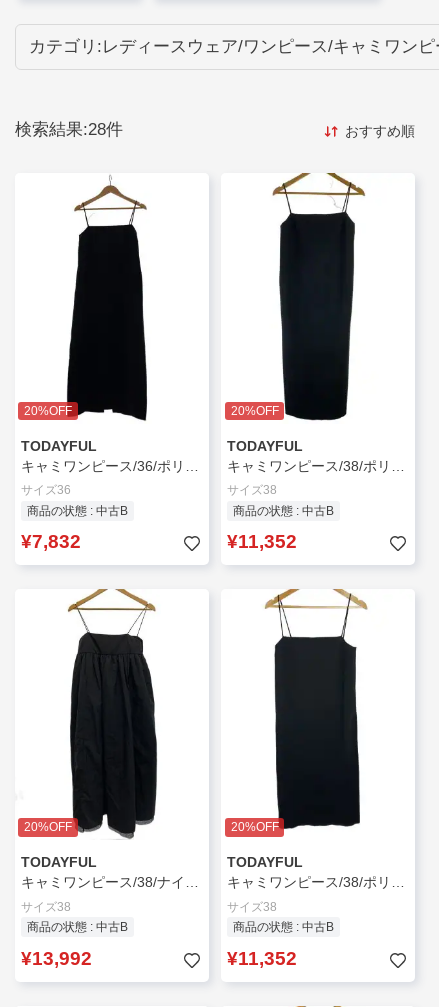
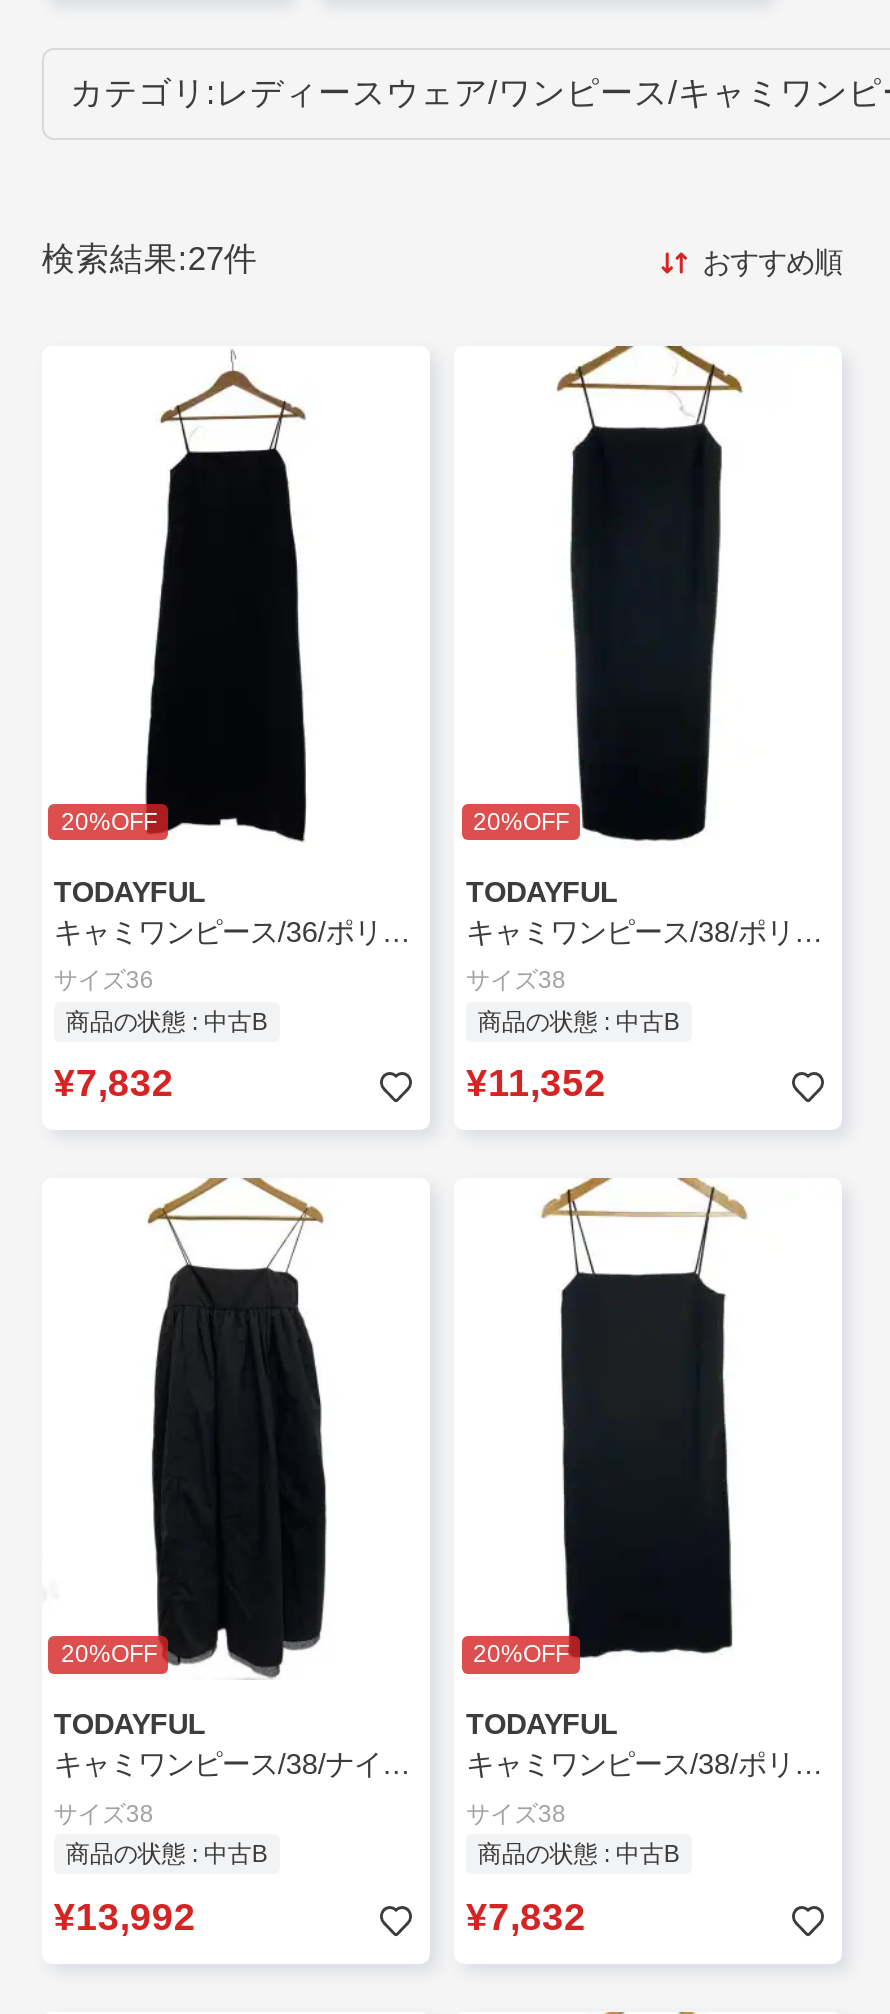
[15,120,123,139] 検索結果:28件 -> [42,240,258,278] 検索結果:27件
[227,948,297,969] ¥11,352 -> [466,1896,586,1938] ¥7,832

